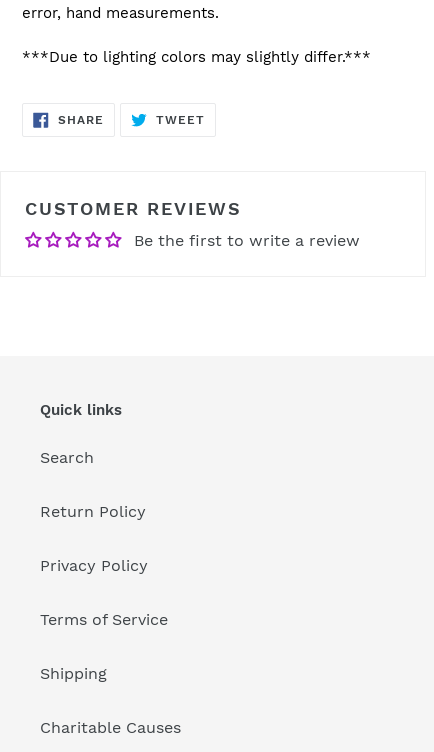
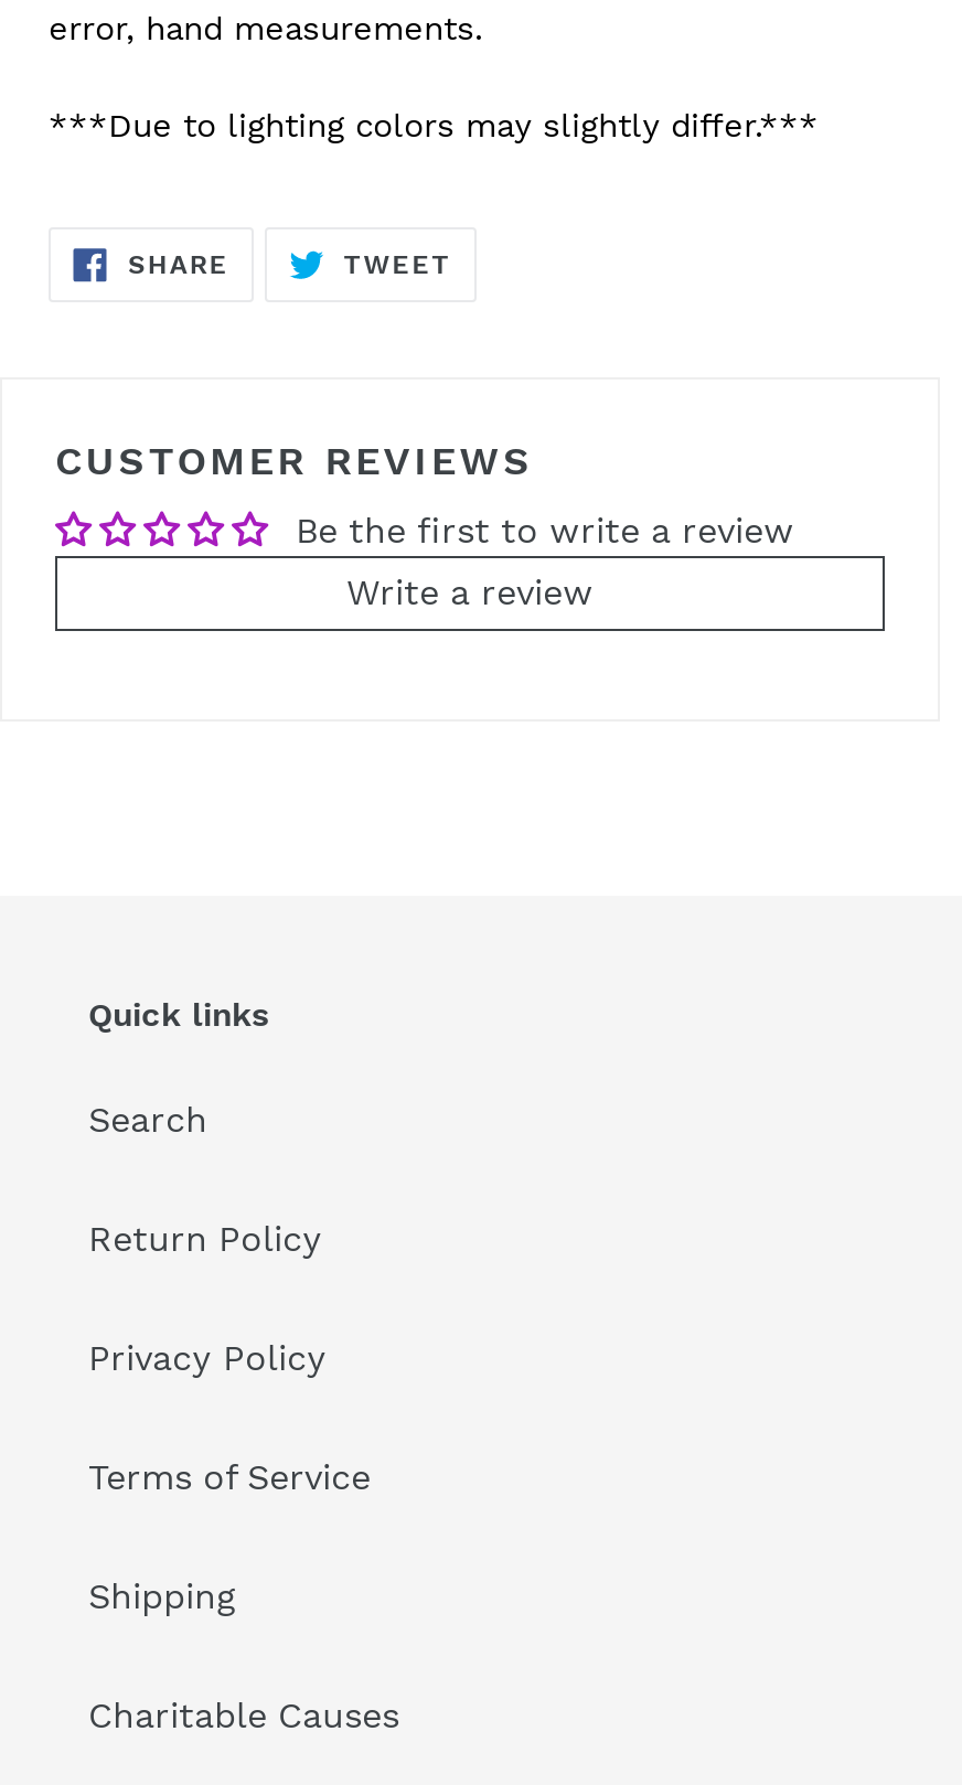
none -> [346,571,594,613] Write a review

